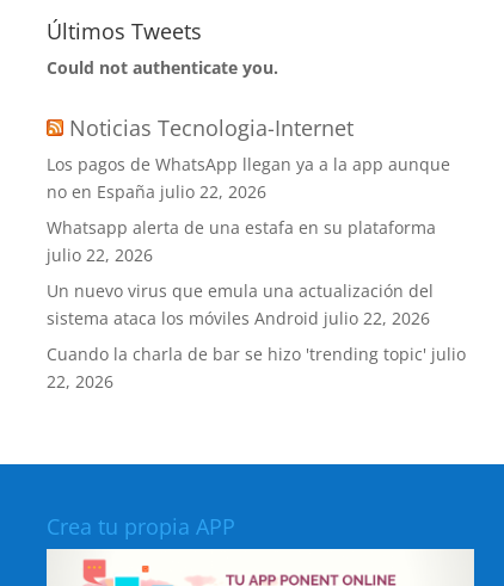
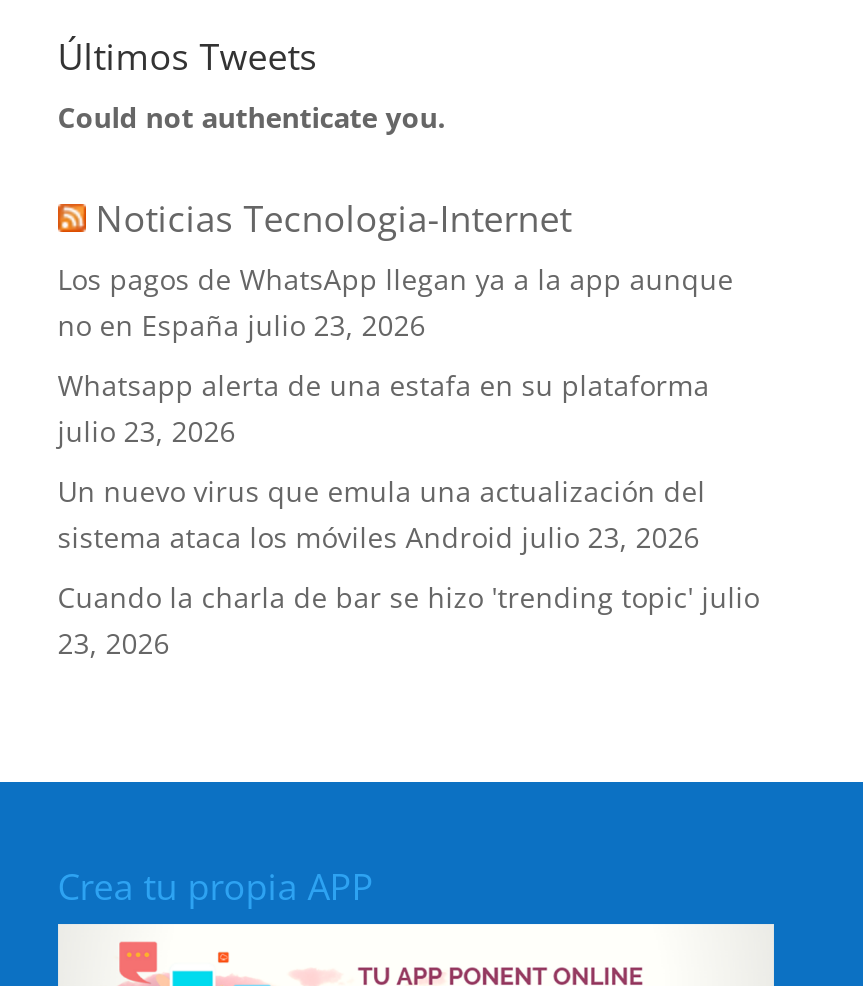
[46,180,266,203] no en España julio 22, 2026 -> [58,306,426,344] no en España julio 23, 2026
[46,243,153,266] julio 22, 2026 -> [58,412,236,450] julio 23, 2026
[46,307,430,329] sistema ataca los móviles Android julio 22, 2026 -> [58,518,700,556] sistema ataca los móviles Android julio 23, 2026
[46,370,113,393] 22, 2026 -> [58,624,170,662] 23, 2026

